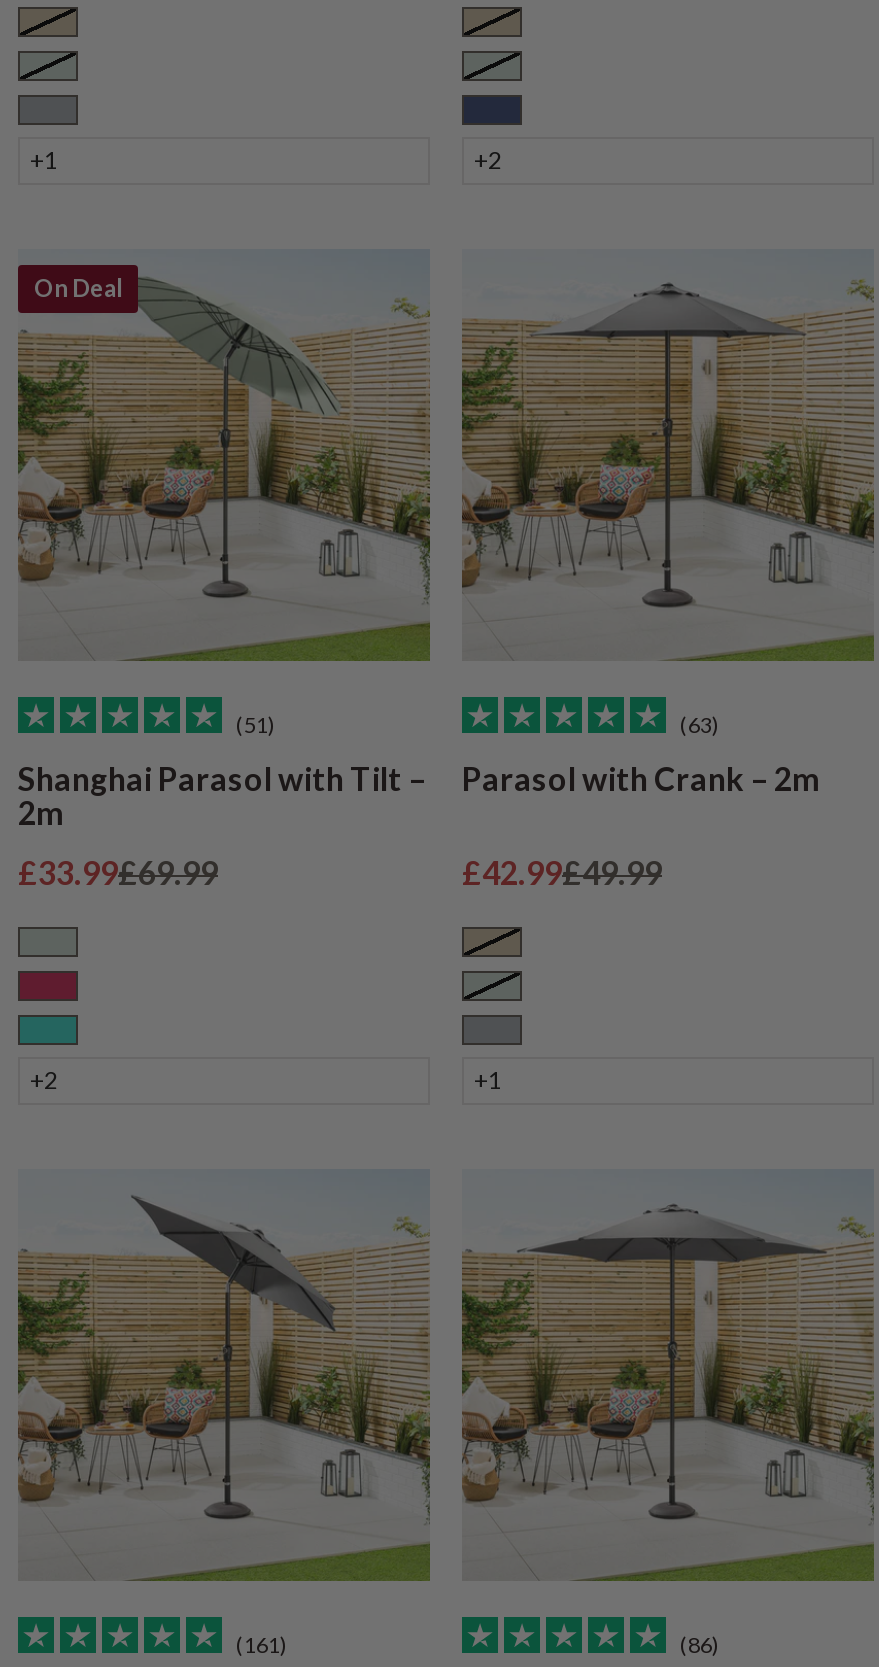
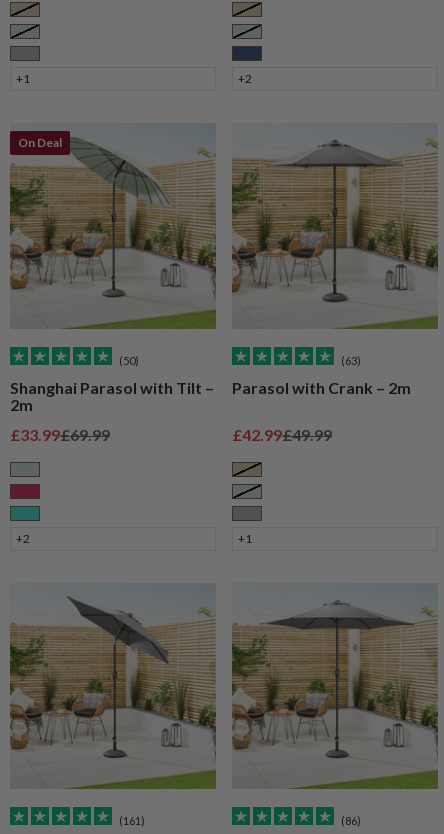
[236,711,276,737] (51) -> [119,354,139,367] (50)

